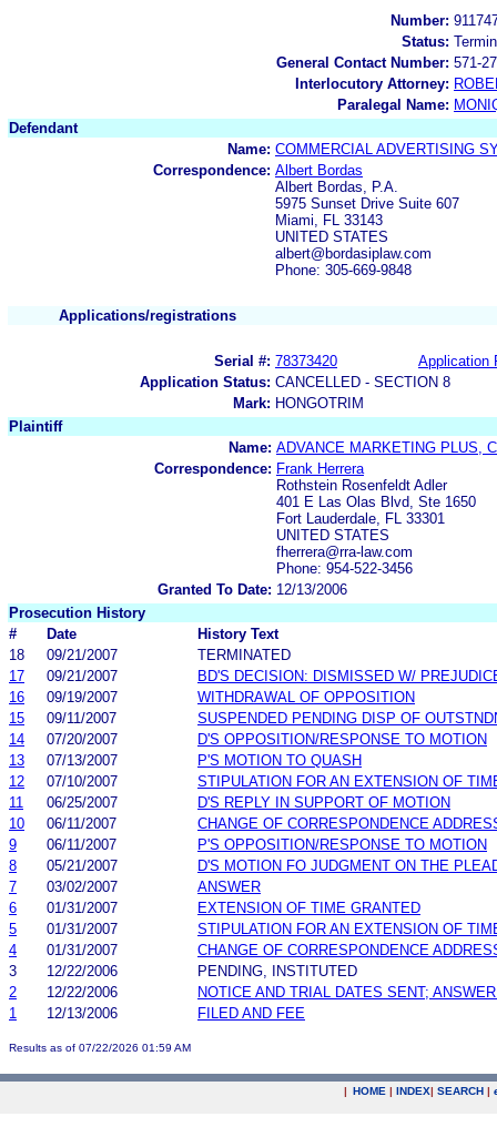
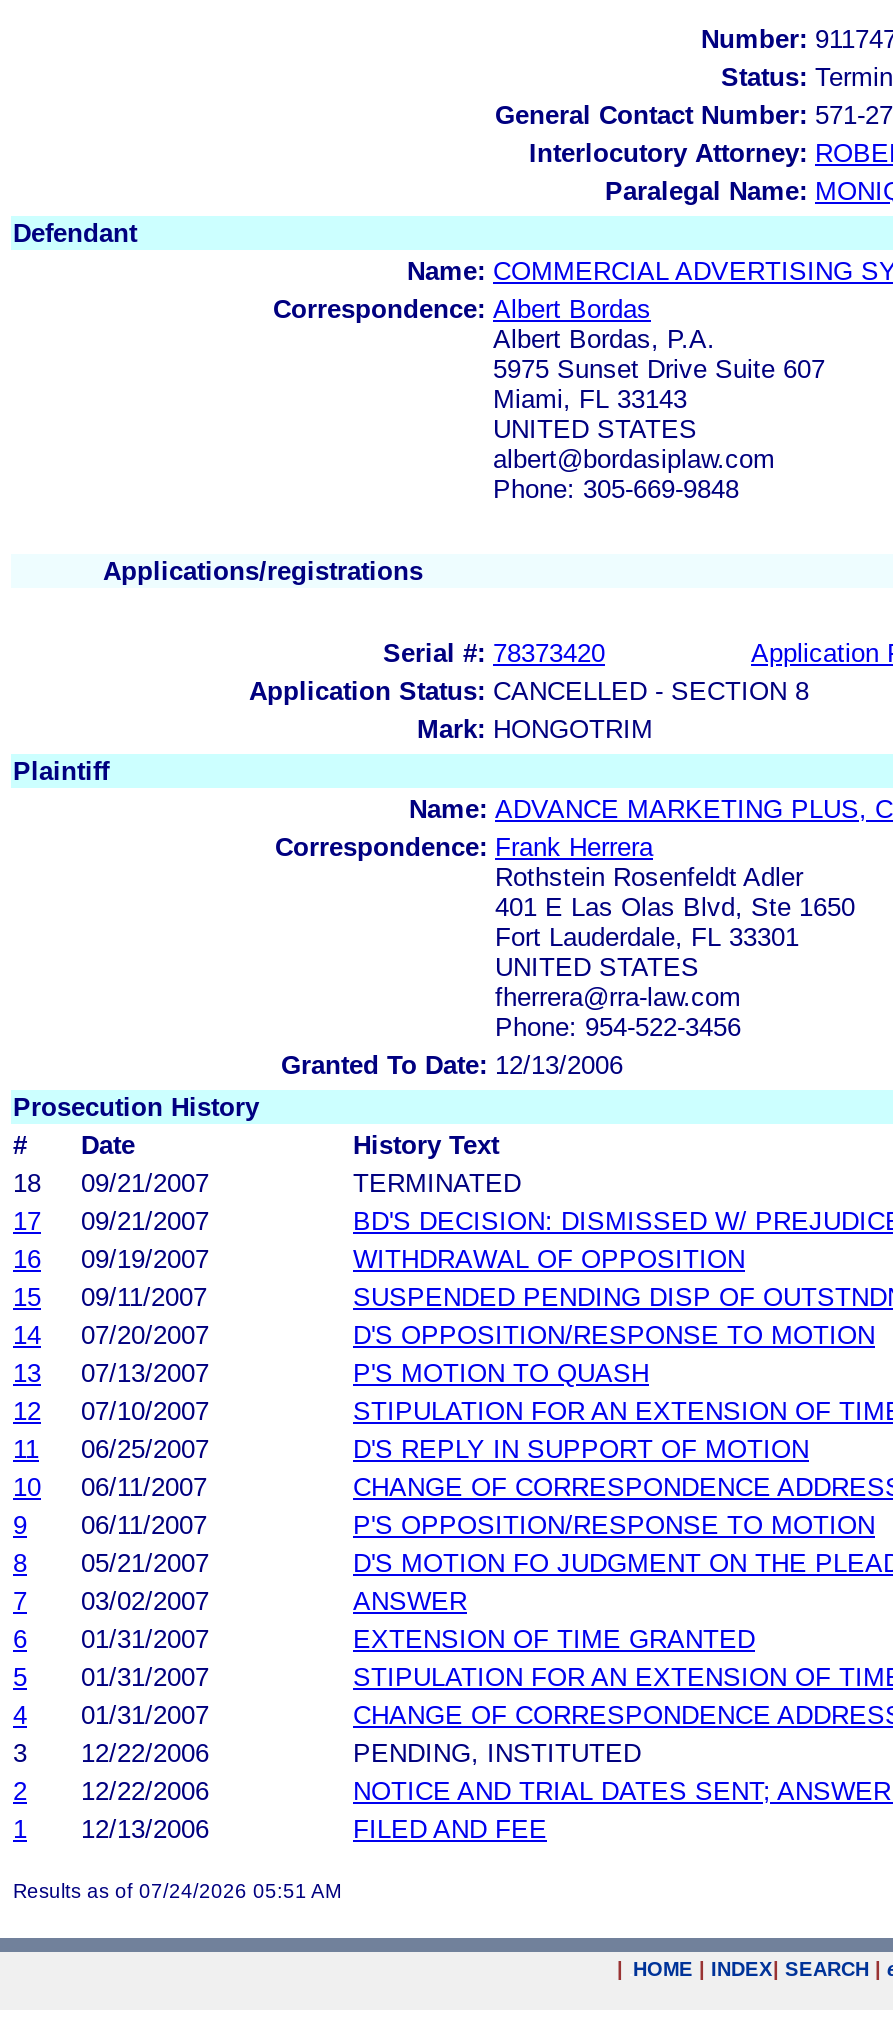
[9,1041,191,1054] Results as of 07/22/2026 01:59 AM -> [13,1880,341,1902] Results as of 07/24/2026 05:51 AM

